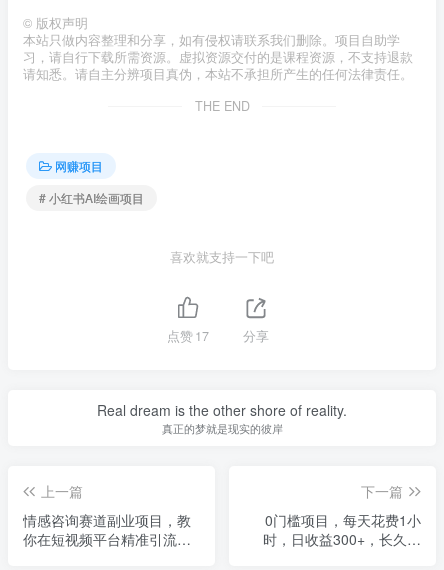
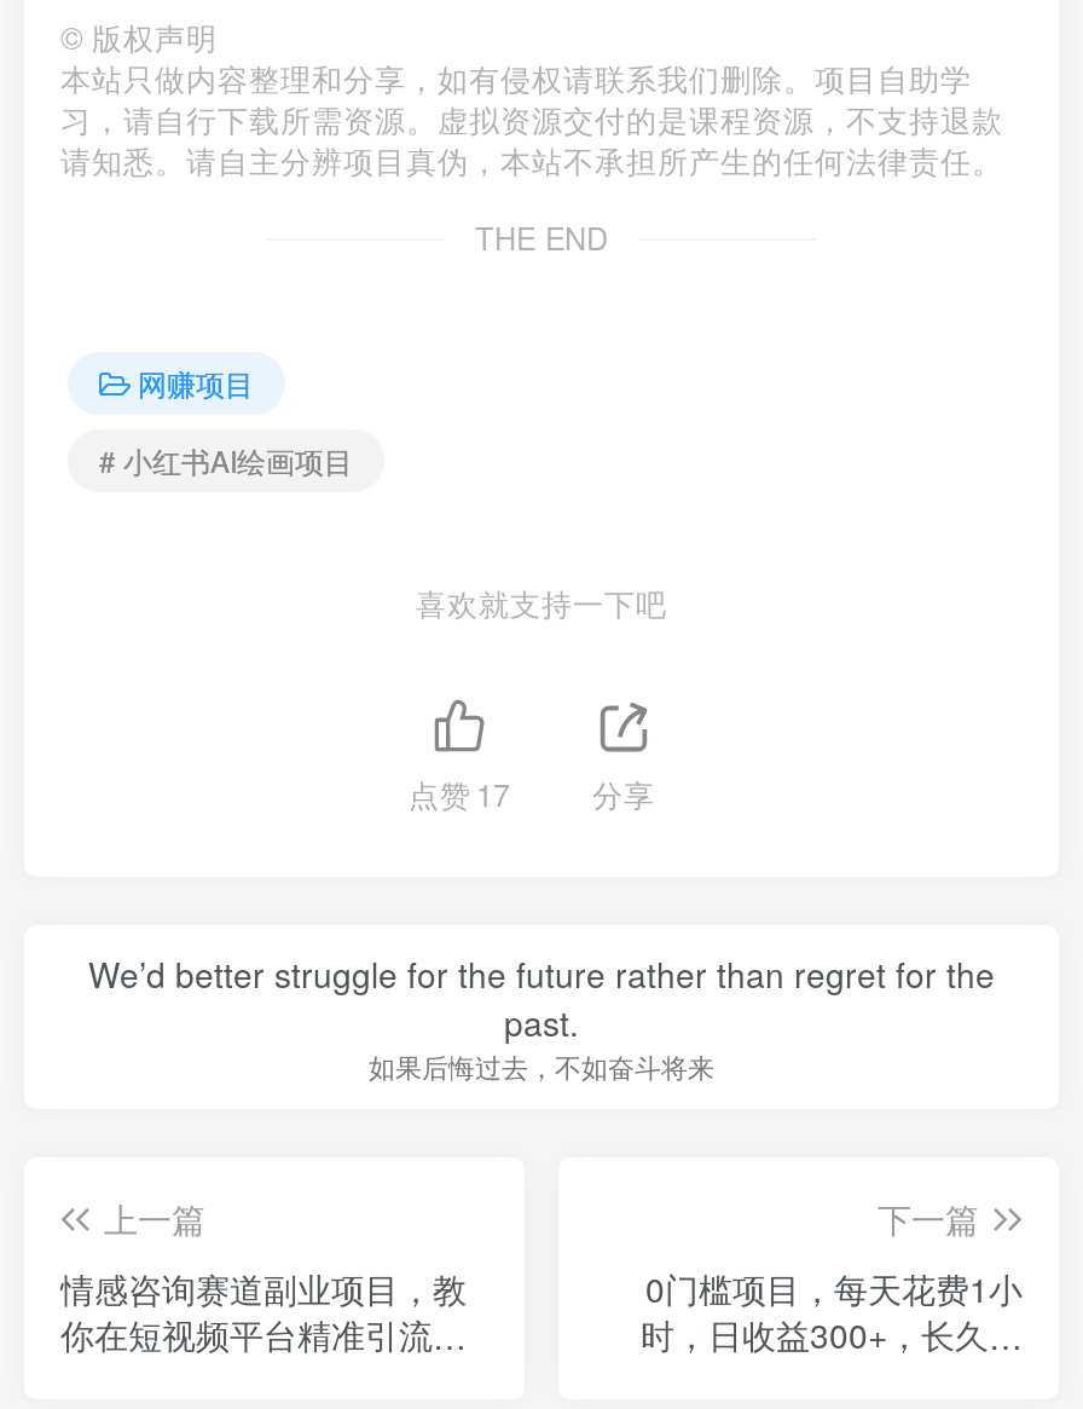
[97,400,347,436] Real dream is the other shore of reality. | 真正的梦就是现实的彼岸 -> [88,950,995,1086] We’d better struggle for the future rather than regret for the | past. | 如果后悔过去，不如奋斗将来

